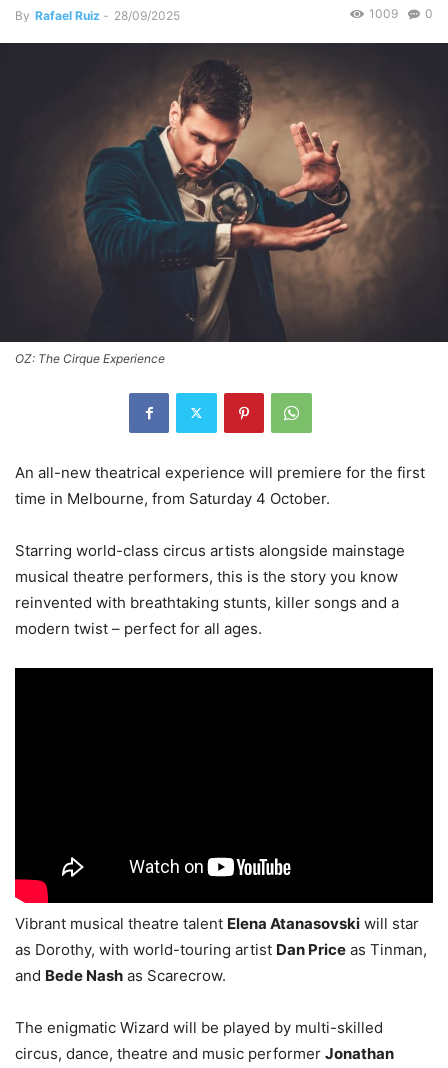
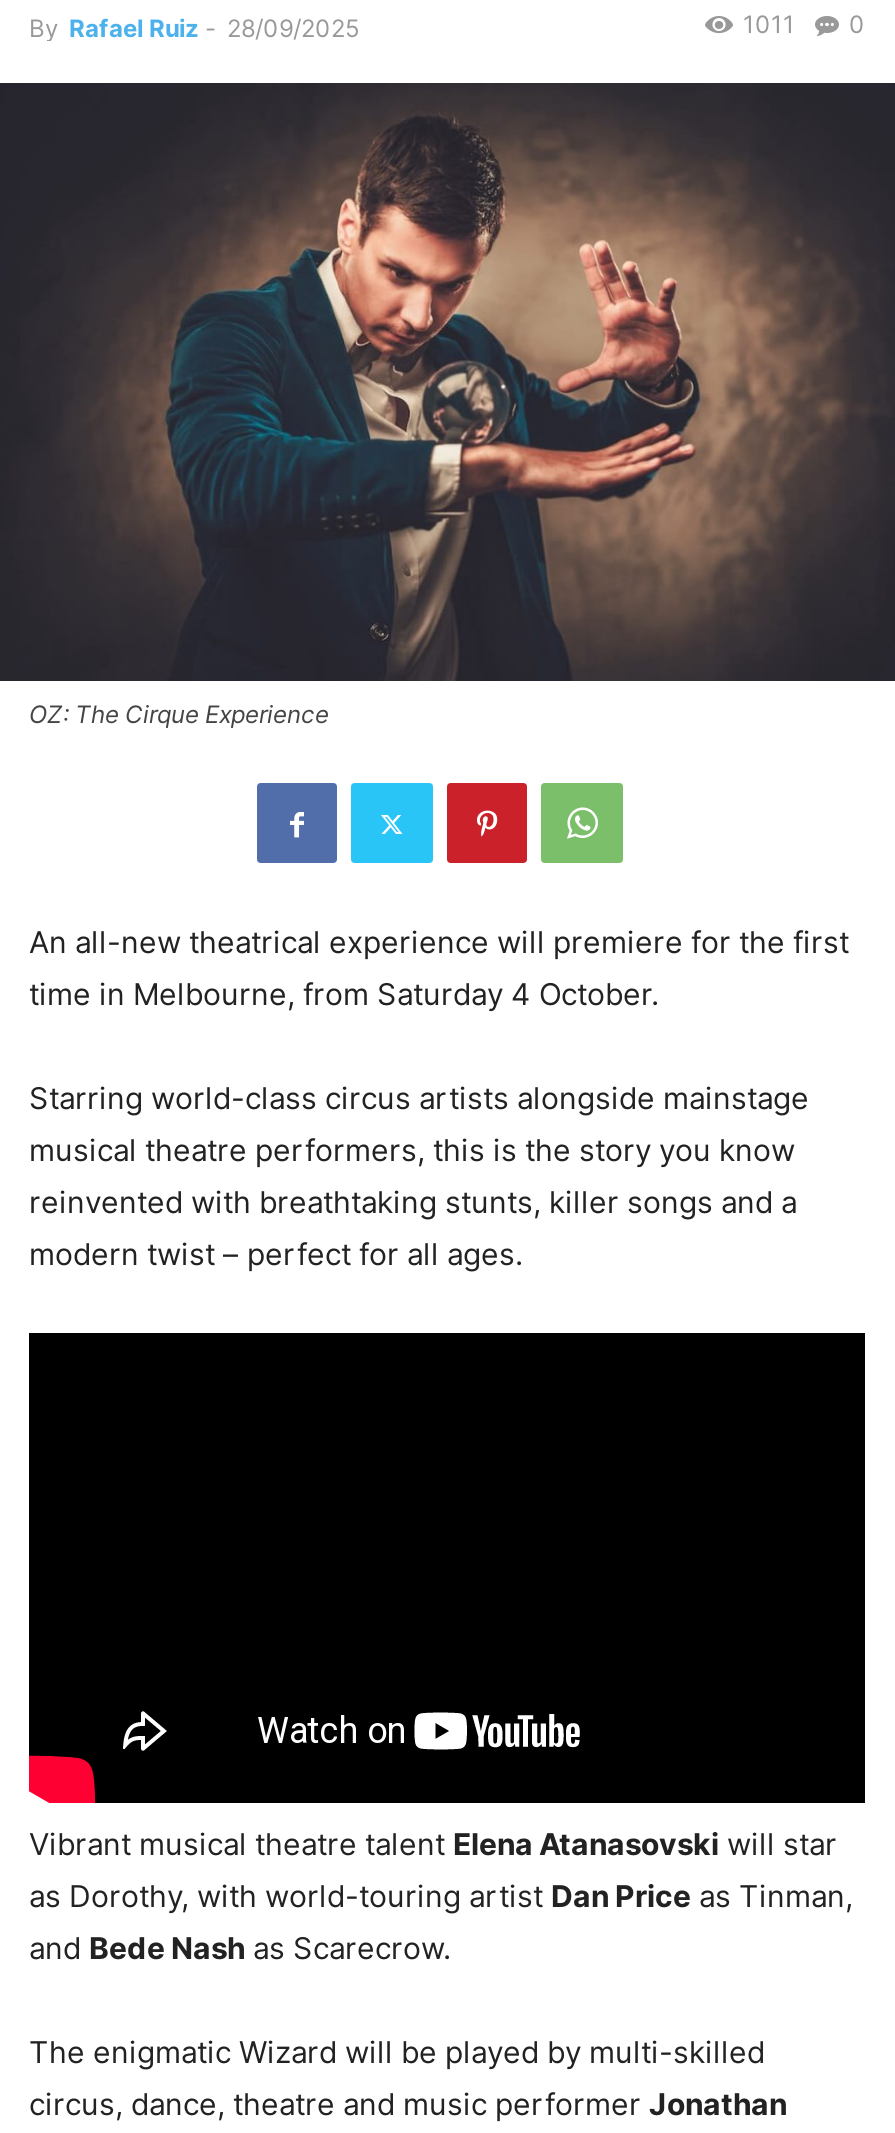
[369,6,433,21] 1009 0 -> [743,9,865,39] 1011 0

